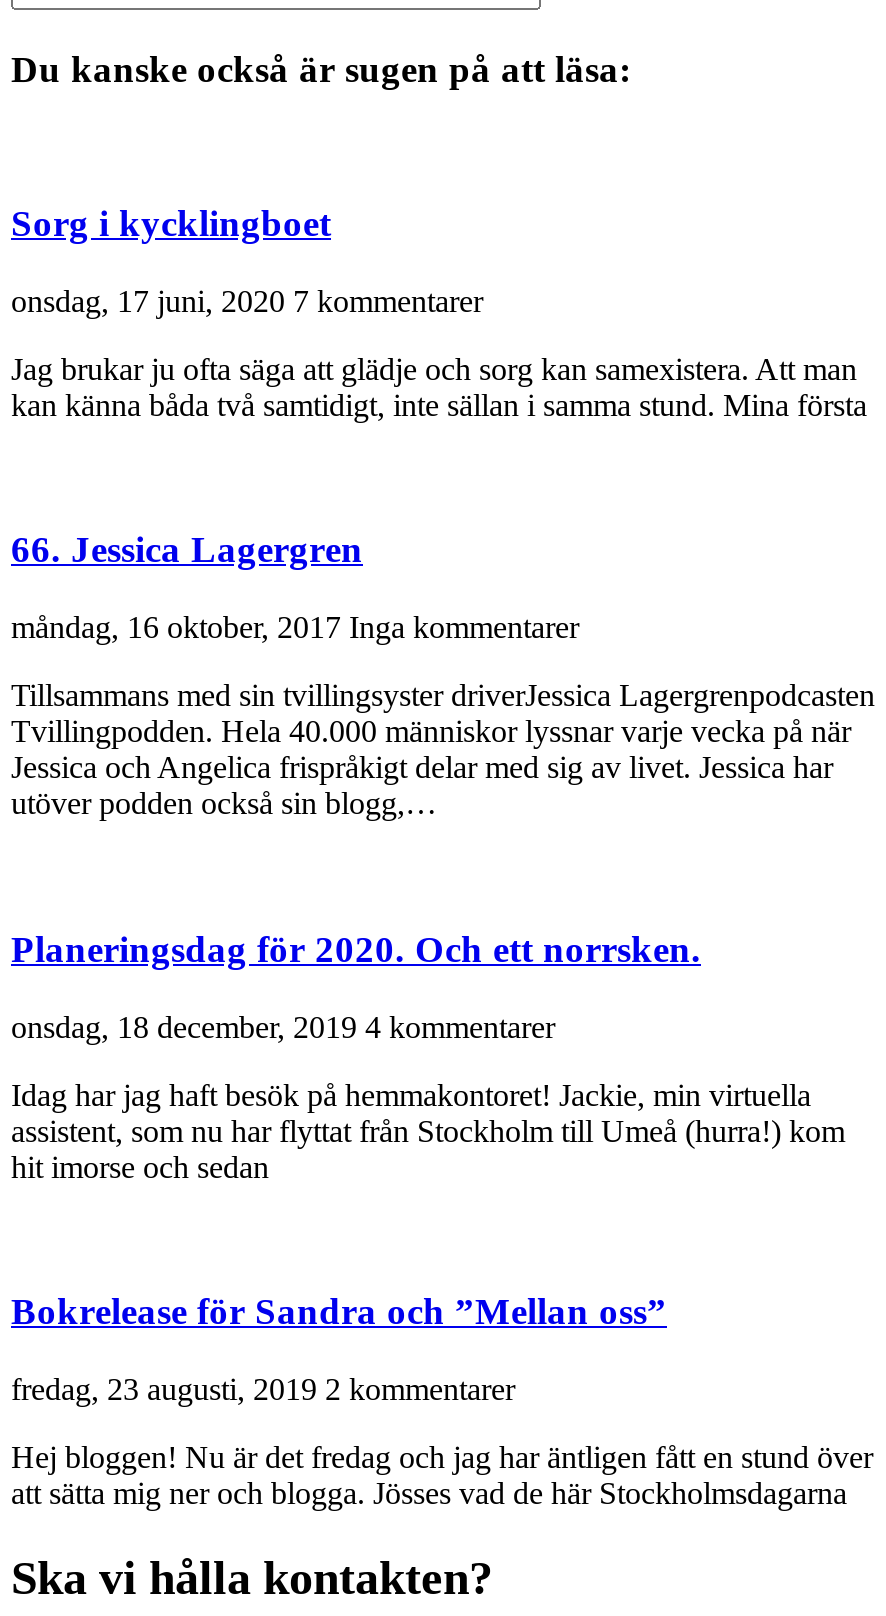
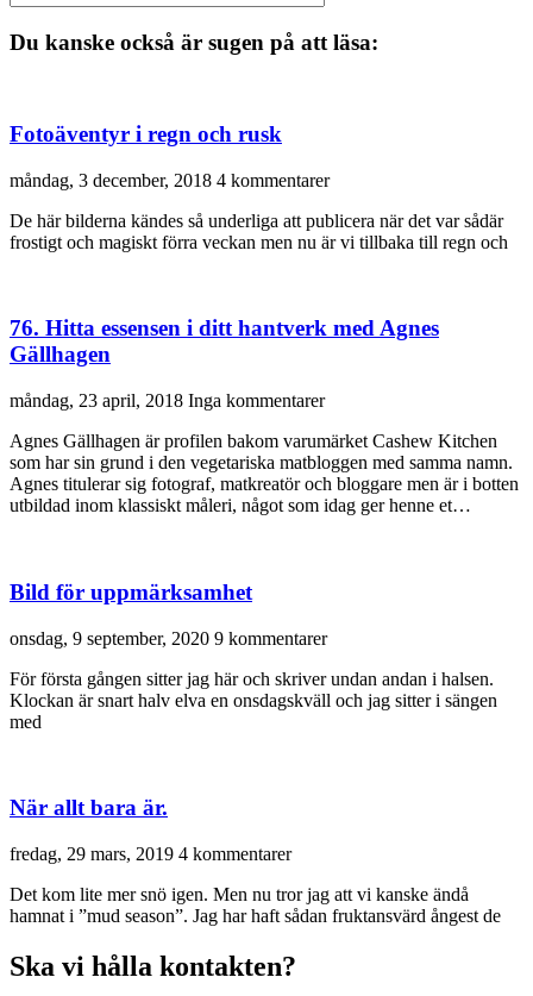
[11,202,331,244] Sorg i kycklingboet -> [10,121,282,146] Fotoäventyr i regn och rusk
[11,283,483,317] onsdag, 17 juni, 2020 7 kommentarer -> [10,170,330,190] måndag, 3 december, 2018 4 kommentarer
[11,351,867,421] Jag brukar ju ofta säga att glädje och sorg kan samexistera. Att man | kan känna båda två samtidigt, inte sällan i samma stund. Mina första -> [10,210,508,252] De här bilderna kändes så underliga att publicera när det var sådär | frostigt och magiskt förra veckan men nu är vi tillbaka till regn och
[11,529,363,571] 66. Jessica Lagergren -> [10,316,439,367] 76. Hitta essensen i ditt hantverk med Agnes | Gällhagen
[11,610,579,644] måndag, 16 oktober, 2017 Inga kommentarer -> [10,390,325,411] måndag, 23 april, 2018 Inga kommentarer
[11,678,875,820] Tillsammans med sin tvillingsyster driverJessica Lagergrenpodcasten | Tvillingpodden. Hela 40.000 människor lyssnar varje vecka på när | Jessica och Angelica frispråkigt delar med sig av livet. Jessica har | utöver podden också sin blogg,… -> [10,431,519,515] Agnes Gällhagen är profilen bakom varumärket Cashew Kitchen | som har sin grund i den vegetariska matbloggen med samma namn. | Agnes titulerar sig fotograf, matkreatör och bloggare men är i botten | utbildad inom klassiskt måleri, något som idag ger henne et…
[11,928,701,970] Planeringsdag för 2020. Och ett norrsken. -> [10,579,252,604] Bild för uppmärksamhet
[11,1009,555,1043] onsdag, 18 december, 2019 4 kommentarer -> [10,628,327,648] onsdag, 9 september, 2020 9 kommentarer
[11,1077,845,1183] Idag har jag haft besök på hemmakontoret! Jackie, min virtuella | assistent, som nu har flyttat från Stockholm till Umeå (hurra!) kom | hit imorse och sedan -> [10,668,497,731] För första gången sitter jag här och skriver undan andan i halsen. | Klockan är snart halv elva en onsdagskväll och jag sitter i sängen | med
[11,1290,667,1332] Bokrelease för Sandra och ”Mellan oss” -> [10,795,168,820] När allt bara är.
[11,1372,515,1406] fredag, 23 augusti, 2019 2 kommentarer -> [10,844,291,864] fredag, 29 mars, 2019 4 kommentarer
[11,1440,873,1510] Hej bloggen! Nu är det fredag och jag har äntligen fått en stund över | att sätta mig ner och blogga. Jösses vad de här Stockholmsdagarna -> [10,884,501,926] Det kom lite mer snö igen. Men nu tror jag att vi kanske ändå | hamnat i ”mud season”. Jag har haft sådan fruktansvärd ångest de

